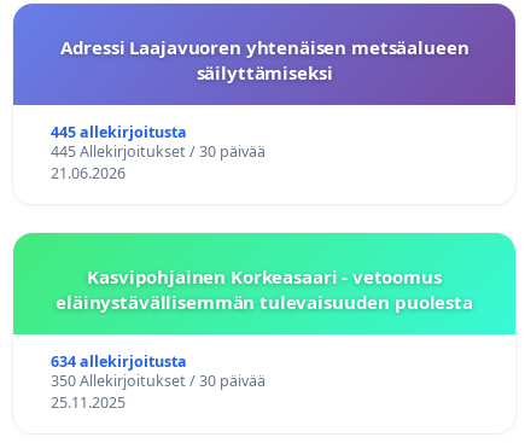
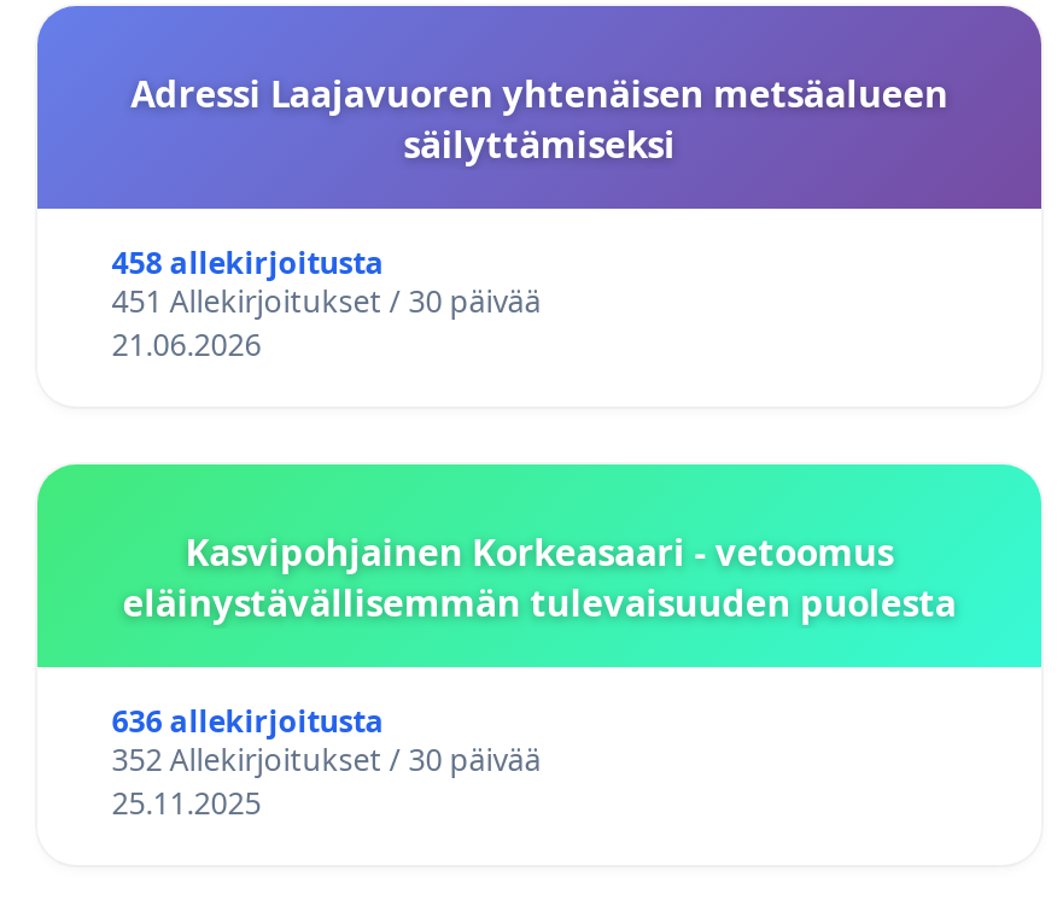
[50,121,187,142] 445 allekirjoitusta -> [112,242,384,283] 458 allekirjoitusta
[50,141,265,161] 445 Allekirjoitukset / 30 päivää -> [112,280,541,321] 451 Allekirjoitukset / 30 päivää
[50,351,187,371] 634 allekirjoitusta -> [112,700,384,741] 636 allekirjoitusta
[50,370,265,391] 350 Allekirjoitukset / 30 päivää -> [112,739,541,780] 352 Allekirjoitukset / 30 päivää

